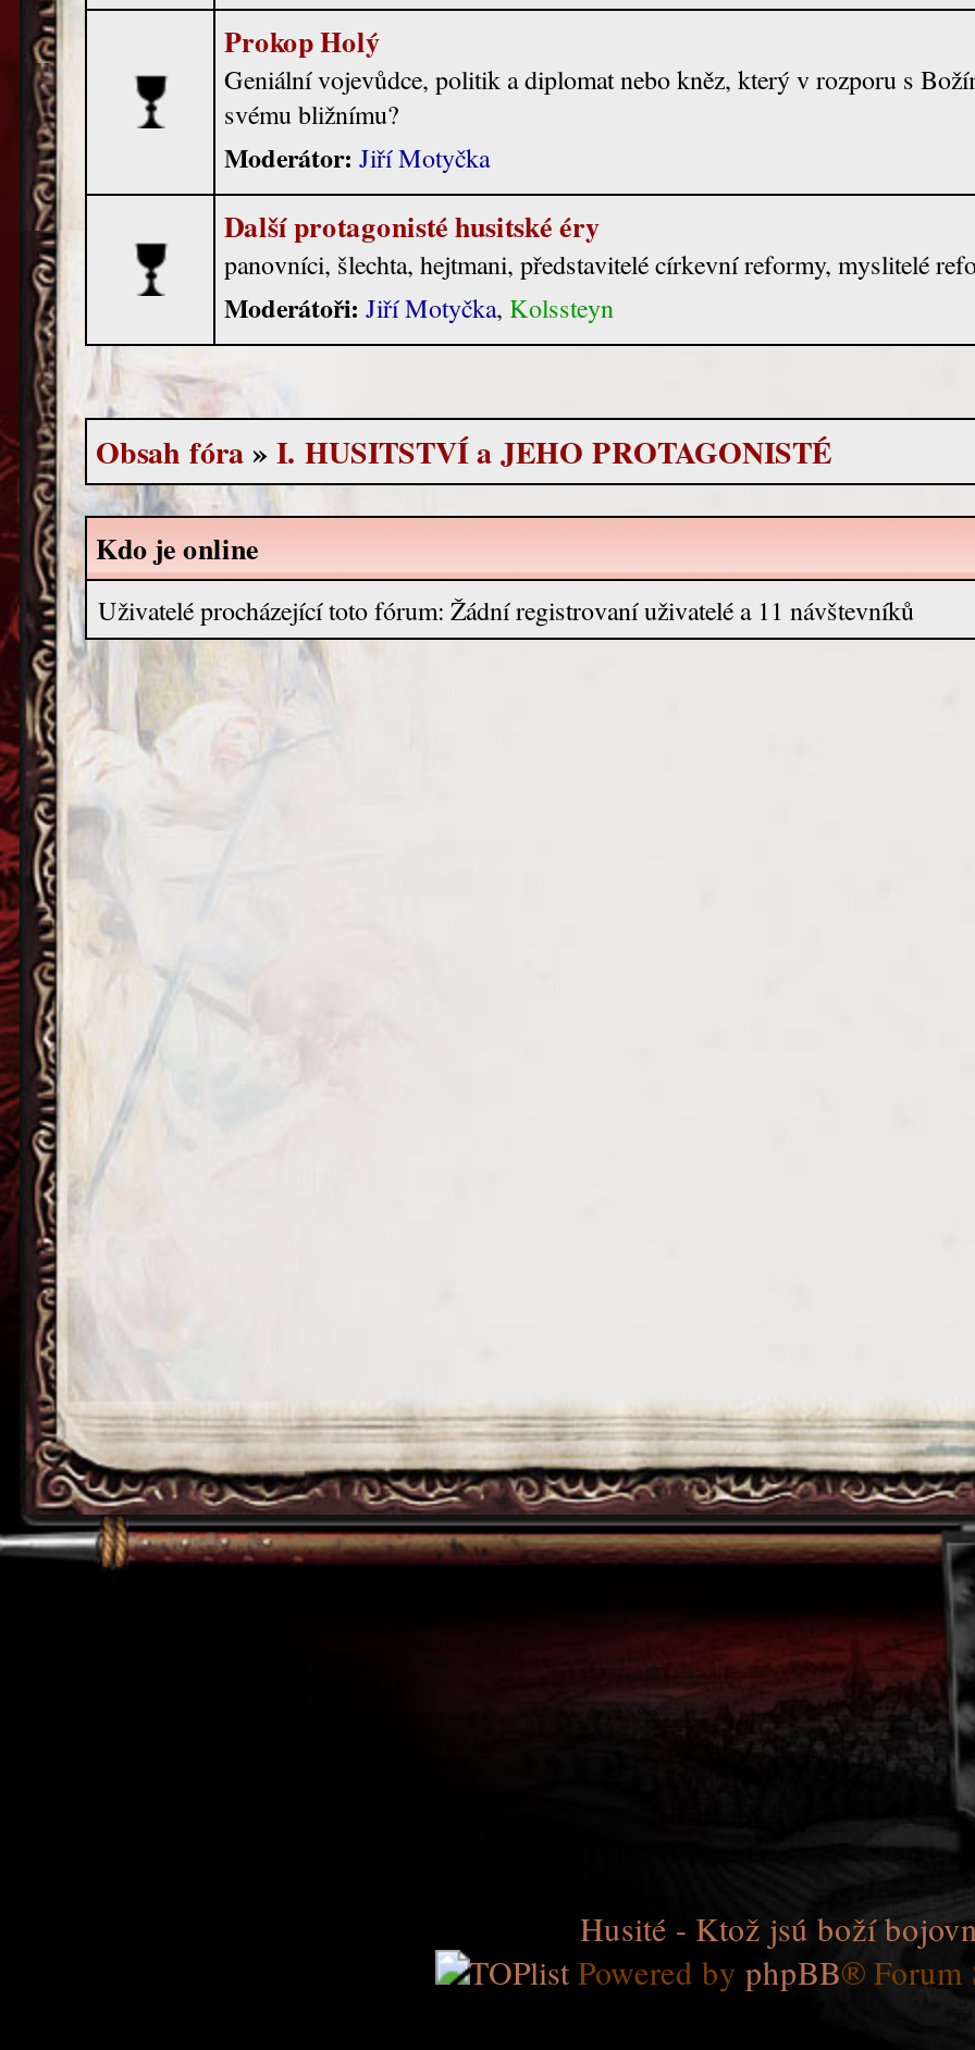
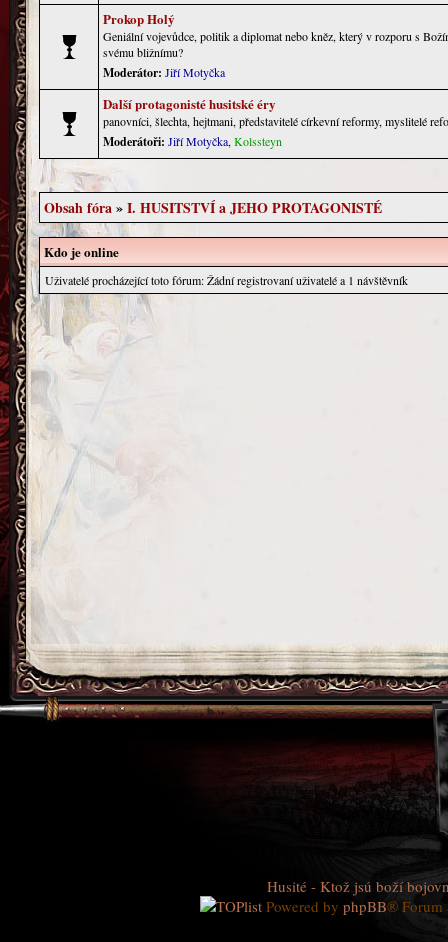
[98,592,914,627] Uživatelé procházející toto fórum: Žádní registrovaní uživatelé a 11 návštevníků -> [45,272,408,288] Uživatelé procházející toto fórum: Žádní registrovaní uživatelé a 1 návštěvník

